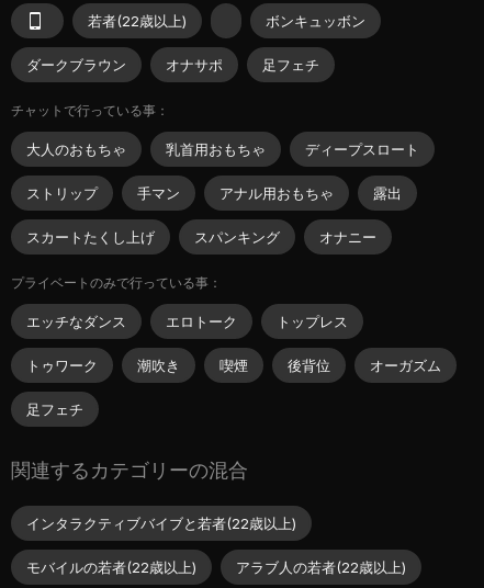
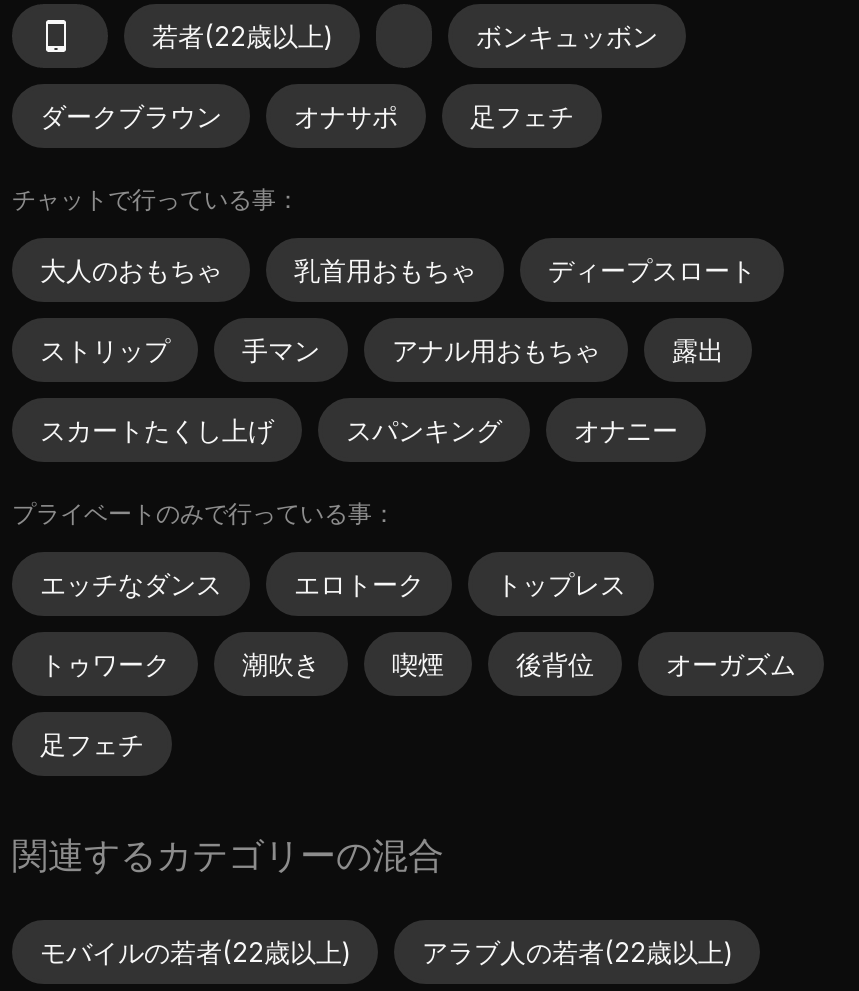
[26,514,296,532] インタラクティブバイブと若者(22歳以上) -> none

